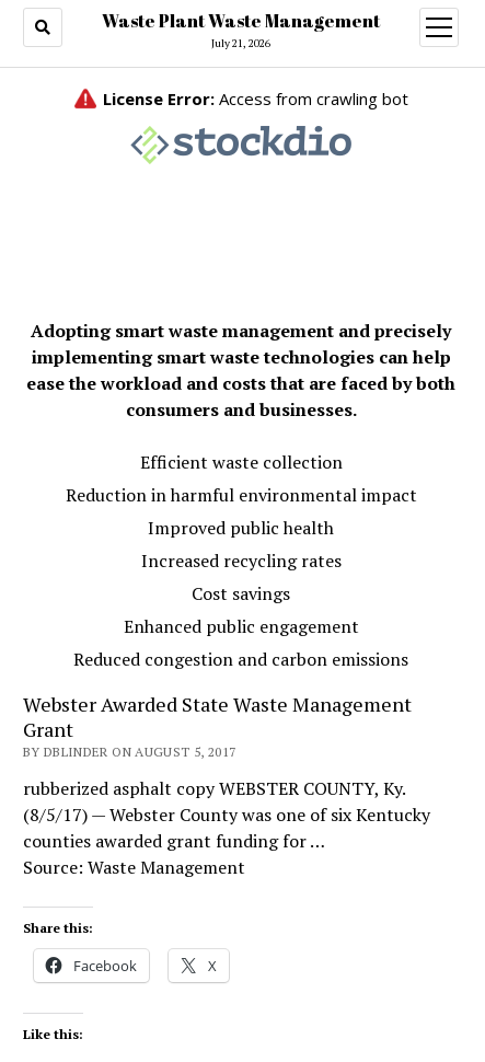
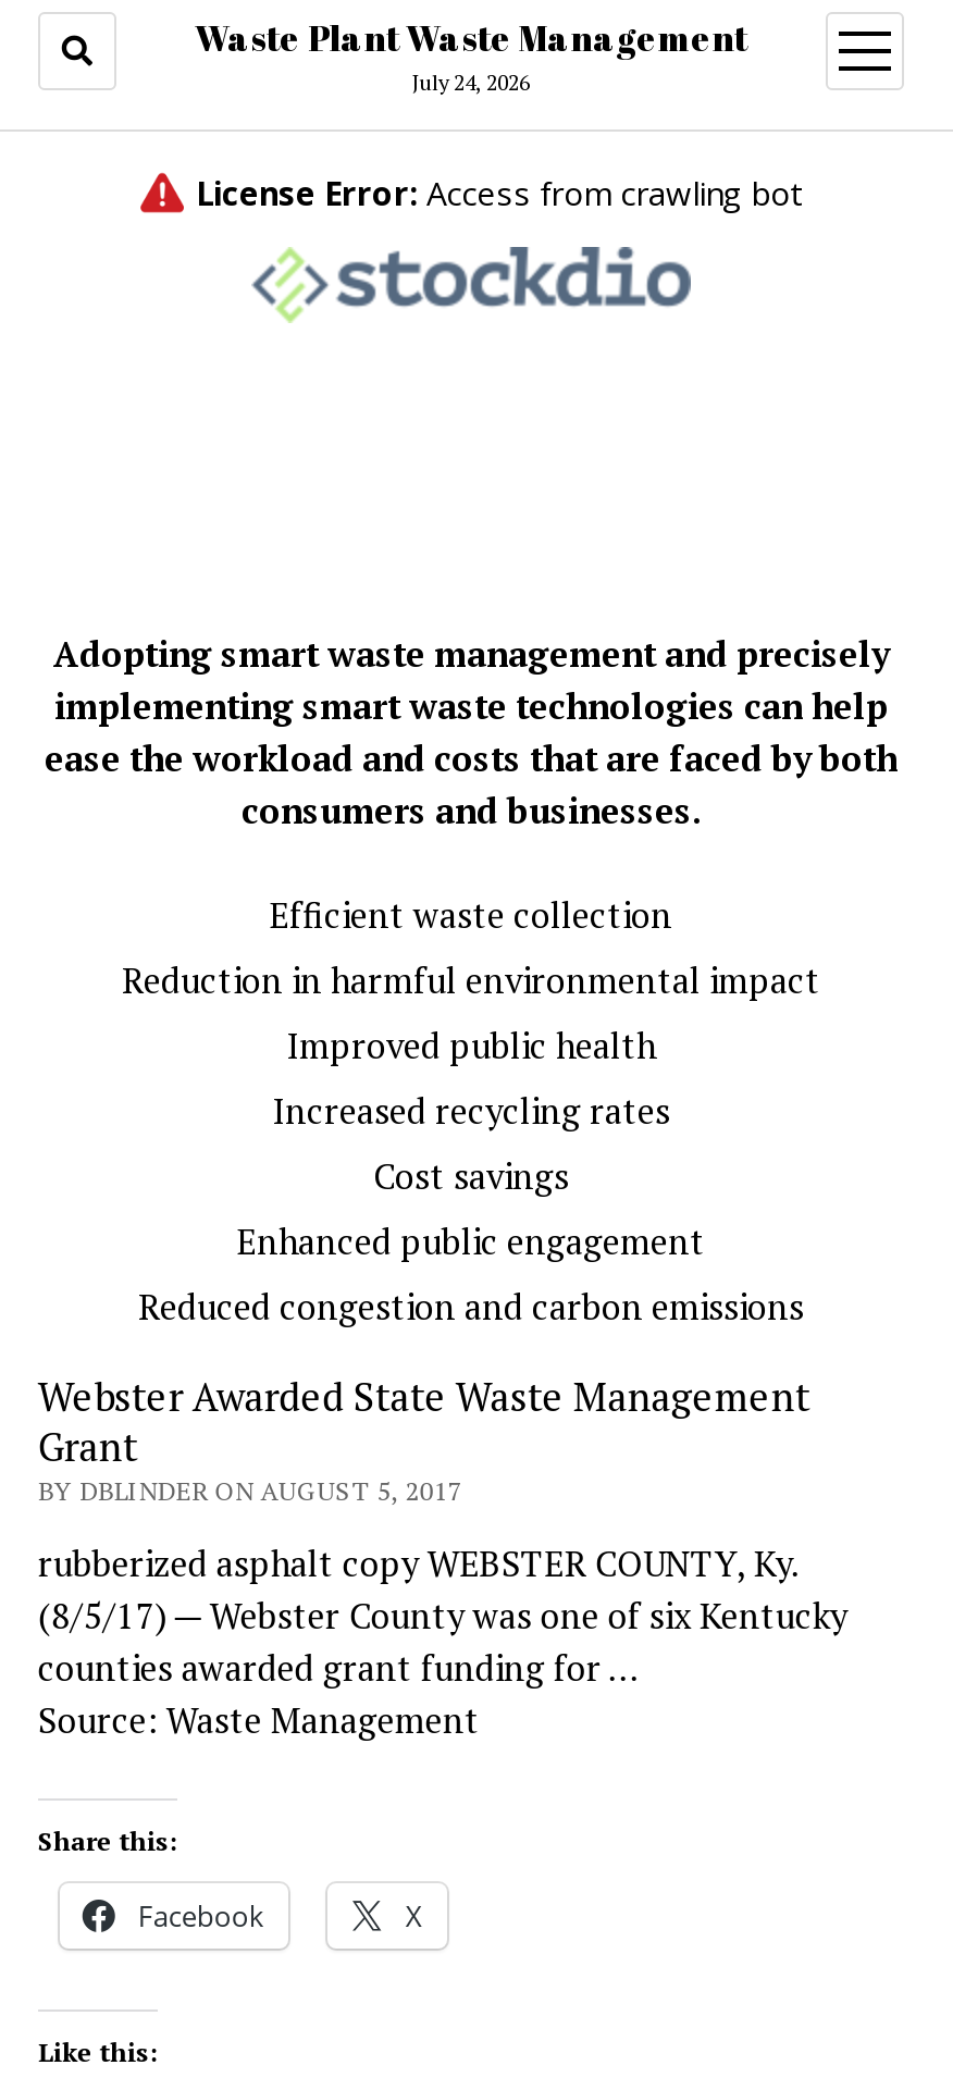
[211,36,270,50] July 21, 2026 -> [412,69,530,97] July 24, 2026

